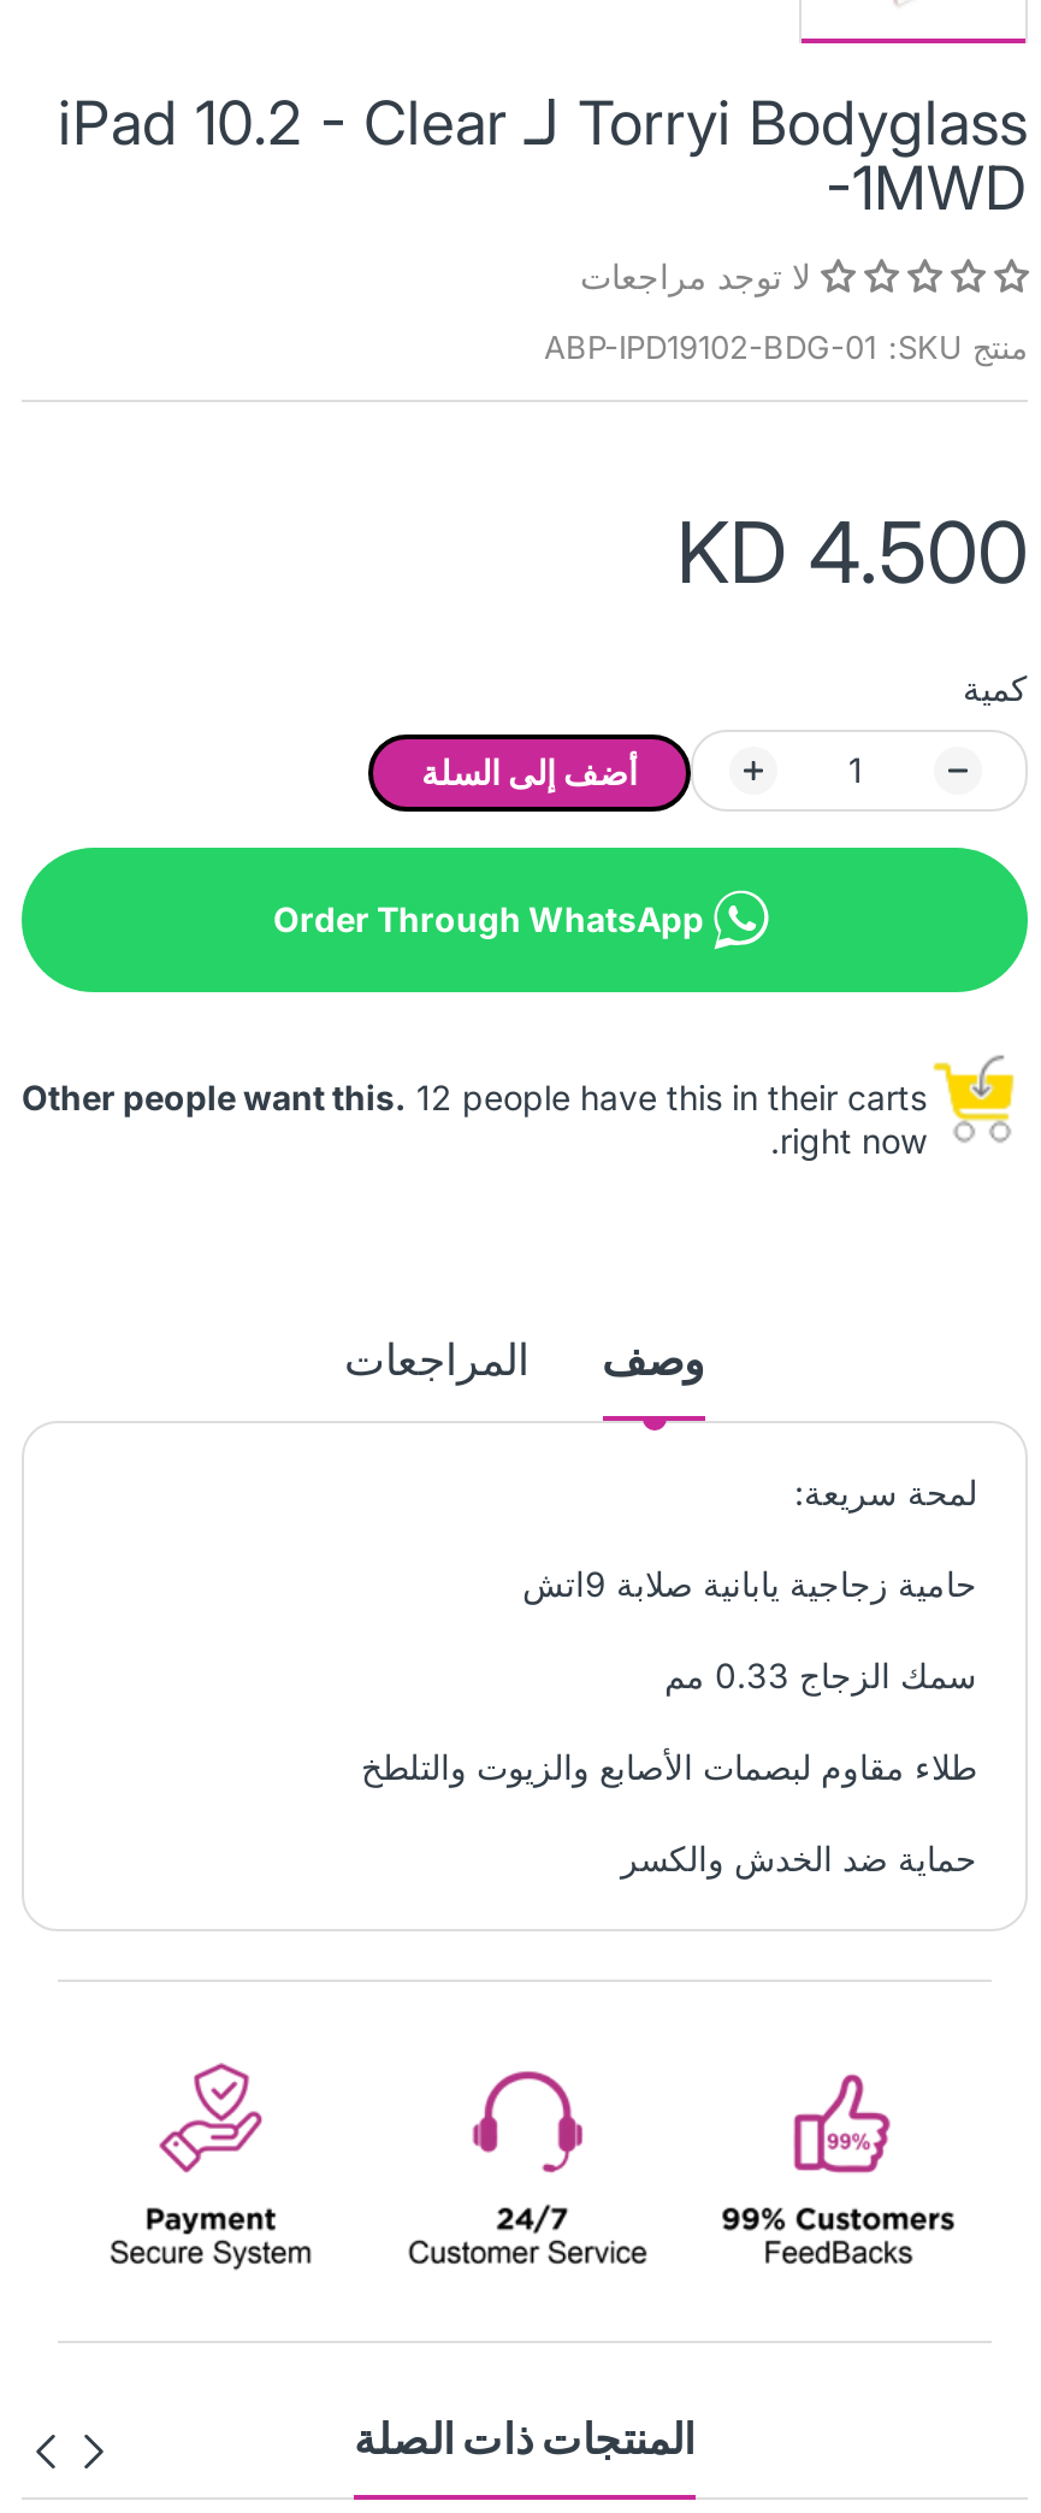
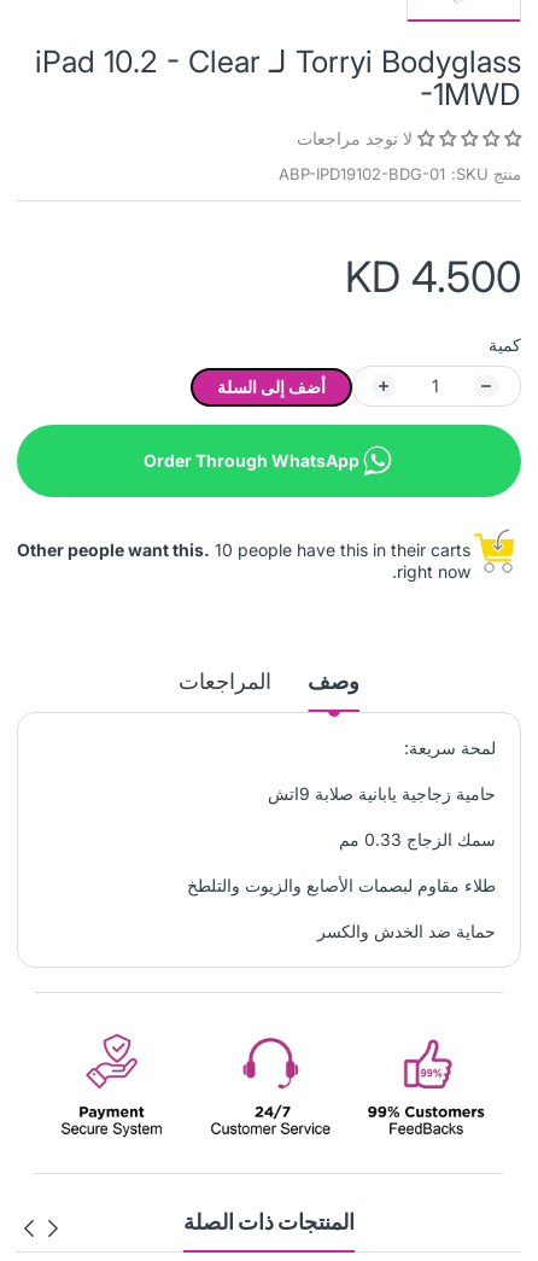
[22,1075,927,1116] Other people want this. 12 people have this in their carts -> [17,539,470,559] Other people want this. 10 people have this in their carts

